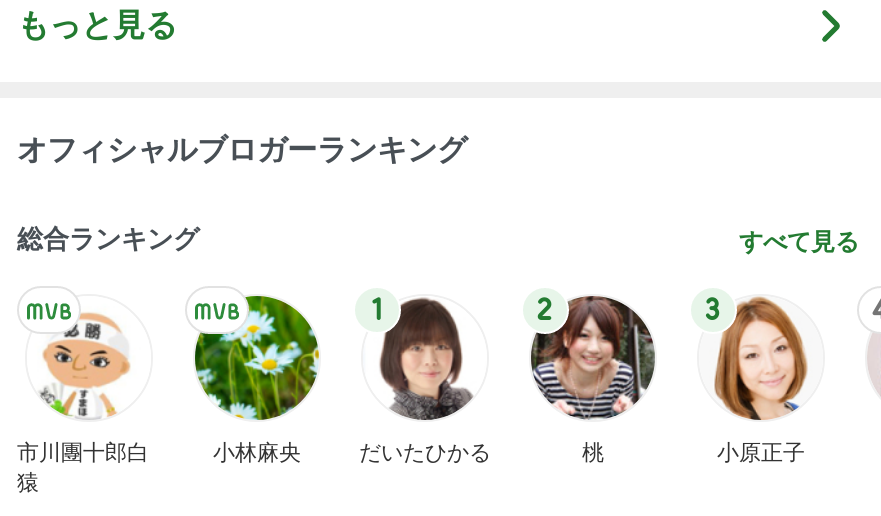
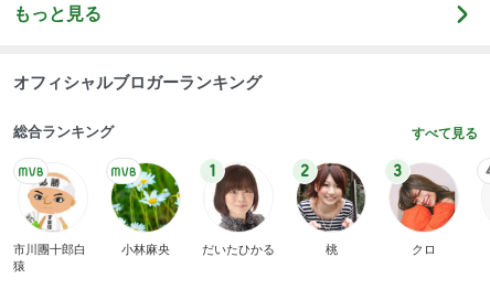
[703,296,819,464] [image] | 小原正子 -> [391,164,457,256] [image] | クロ

